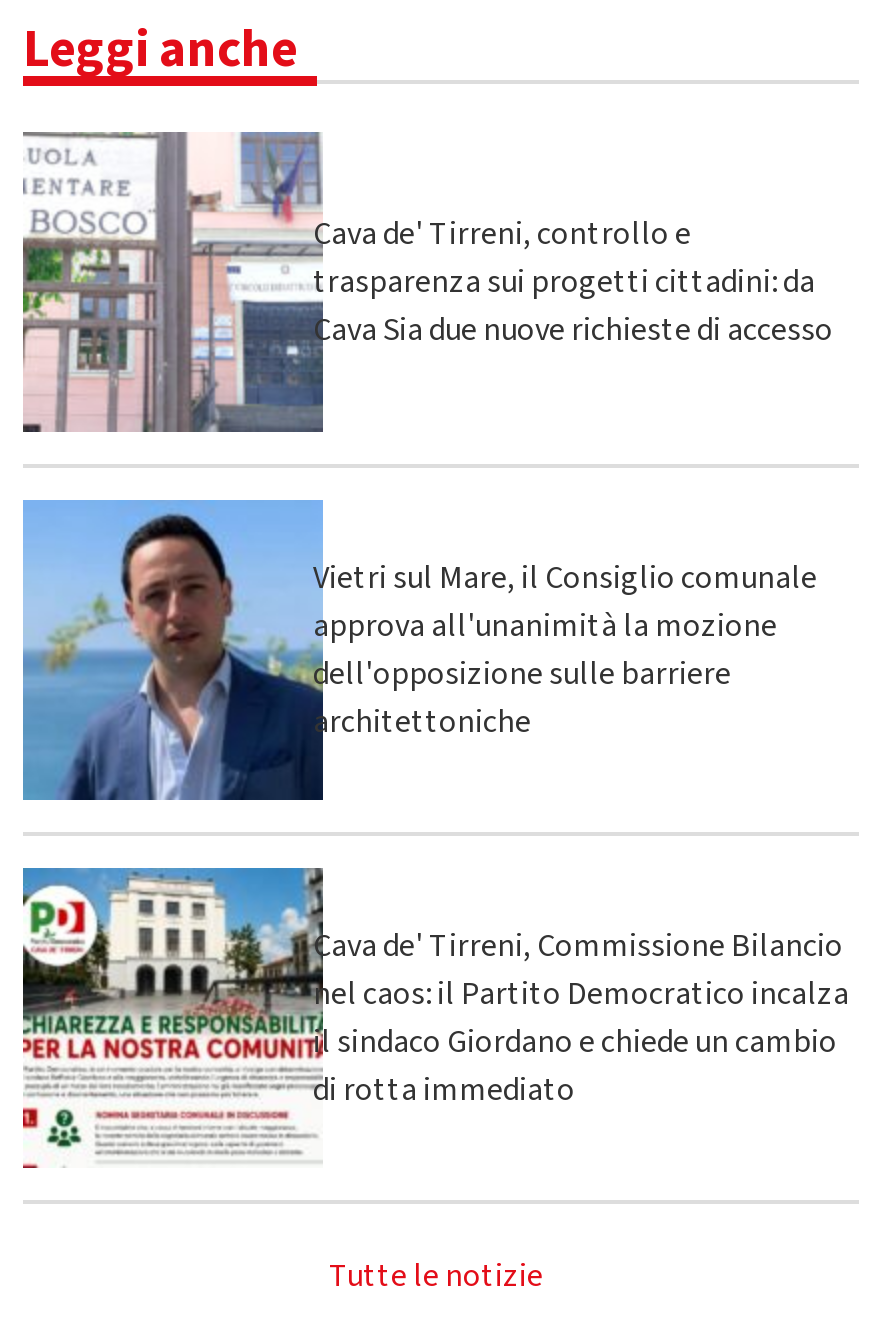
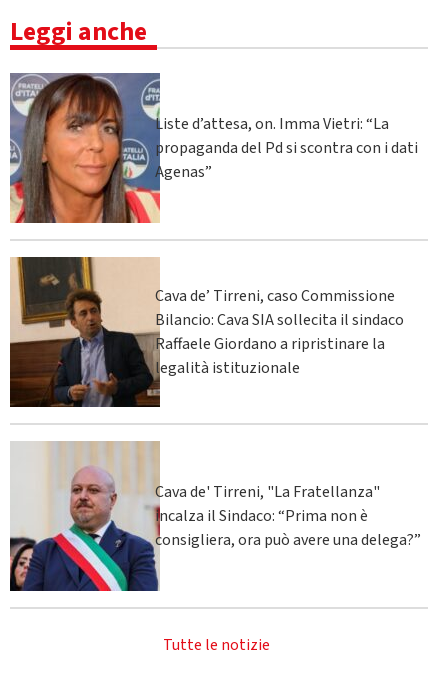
[21,132,833,434] [image] | Cava de' Tirreni, controllo e | trasparenza sui progetti cittadini: da | Cava Sia due nuove richieste di accesso -> [9,72,418,224] [image] | Liste d’attesa, on. Imma Vietri: “La | propaganda del Pd si scontra con i dati | Agenas”
[21,498,817,802] [image] | Vietri sul Mare, il Consiglio comunale | approva all'unanimità la mozione | dell'opposizione sulle barriere | architettoniche -> [9,256,404,408] [image] | Cava de’ Tirreni, caso Commissione | Bilancio: Cava SIA sollecita il sindaco | Raffaele Giordano a ripristinare la | legalità istituzionale
[21,866,849,1170] [image] | Cava de' Tirreni, Commissione Bilancio | nel caos: il Partito Democratico incalza | il sindaco Giordano e chiede un cambio | di rotta immediato -> [9,440,421,592] [image] | Cava de' Tirreni, "La Fratellanza" | incalza il Sindaco: “Prima non è | consigliera, ora può avere una delega?”

